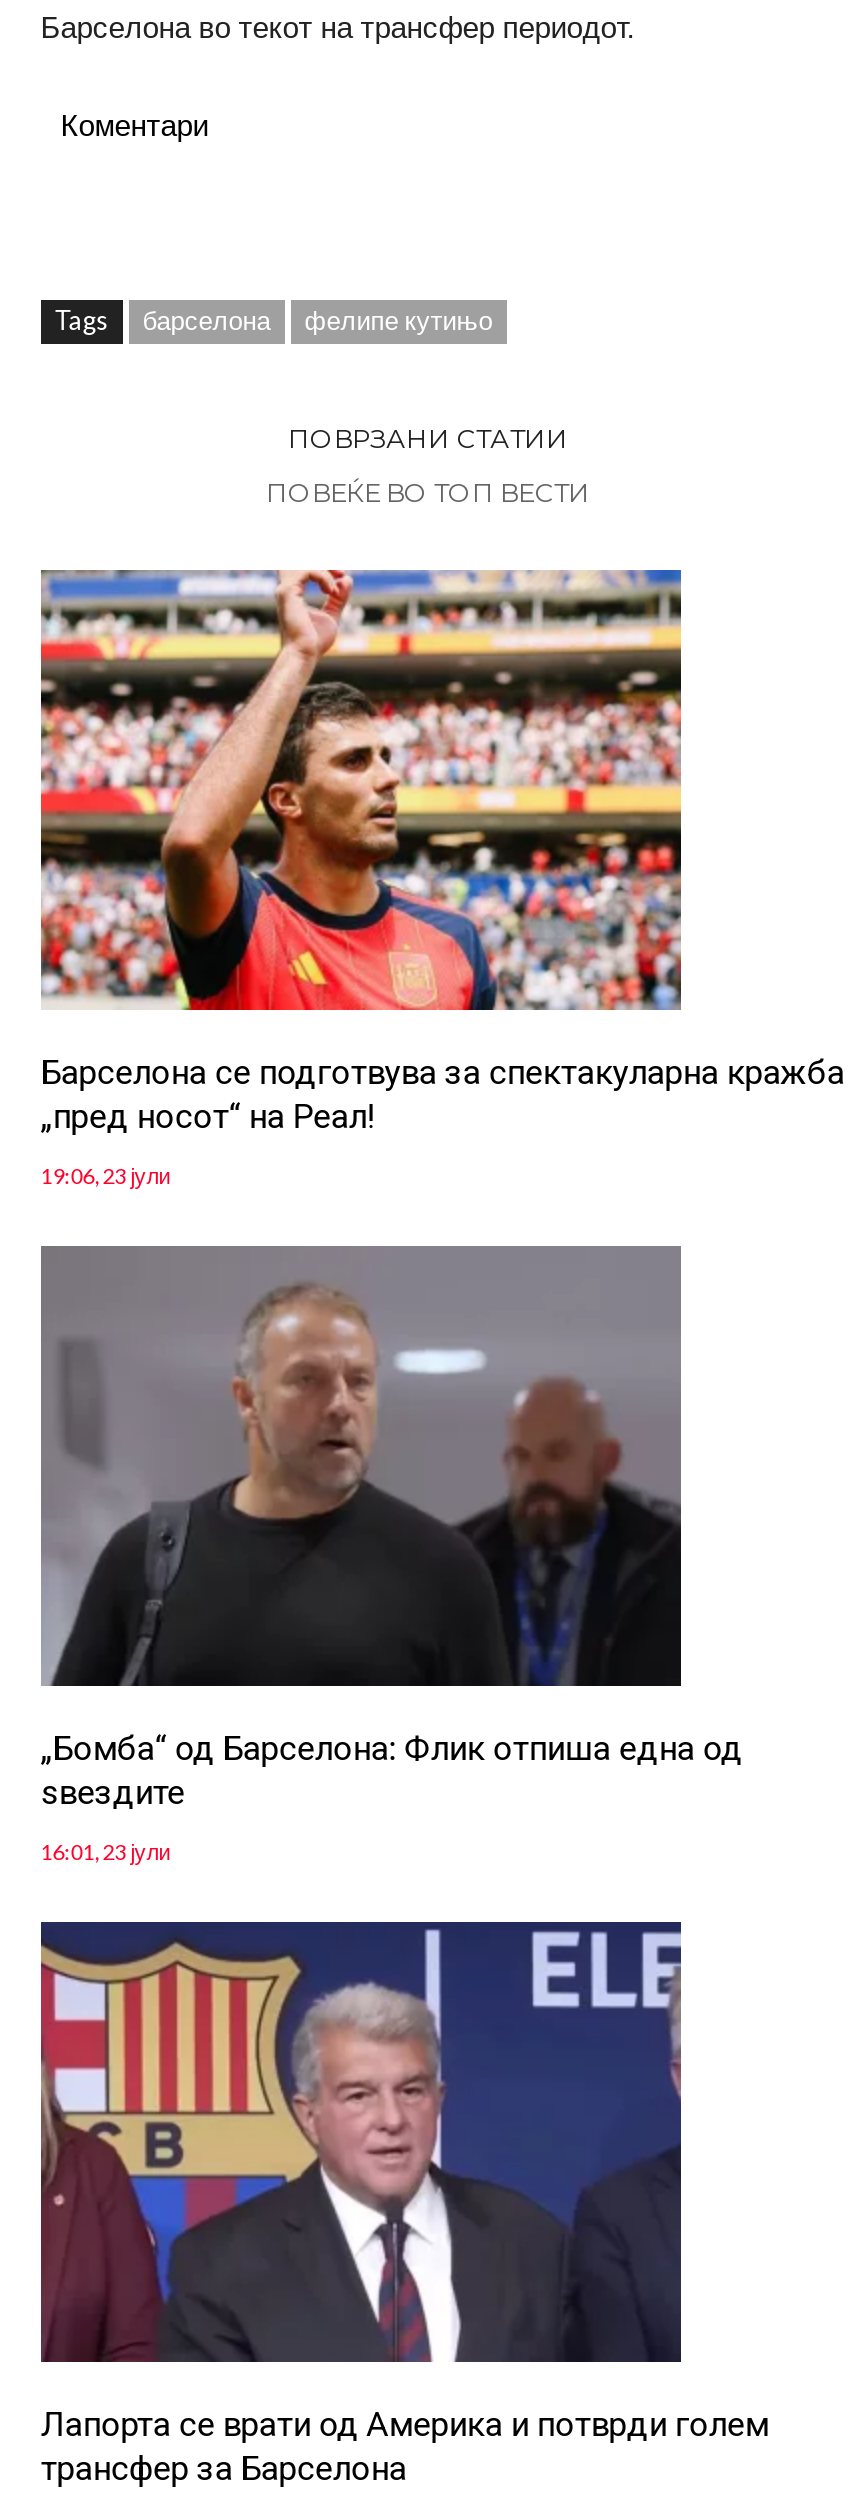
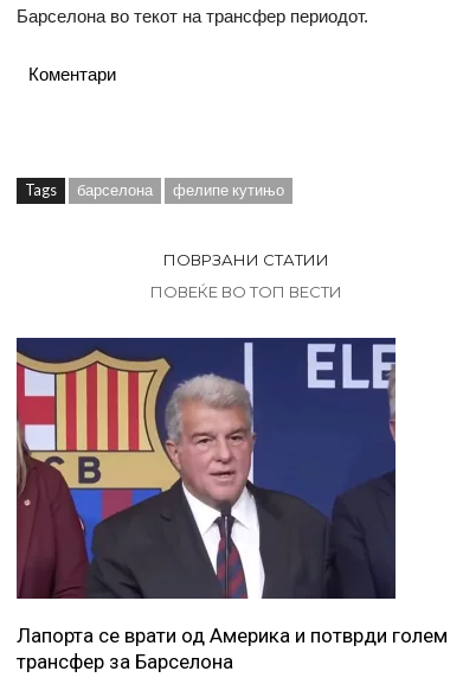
[39,568,845,1188] [image] | Барселона се подготвува за спектакуларна кражба | „пред носот“ на Реал! | 19:06, 23 јули -> none
[39,1244,743,1864] [image] | „Бомба“ од Барселона: Флик отпиша една од | ѕвездите | 16:01, 23 јули -> none

